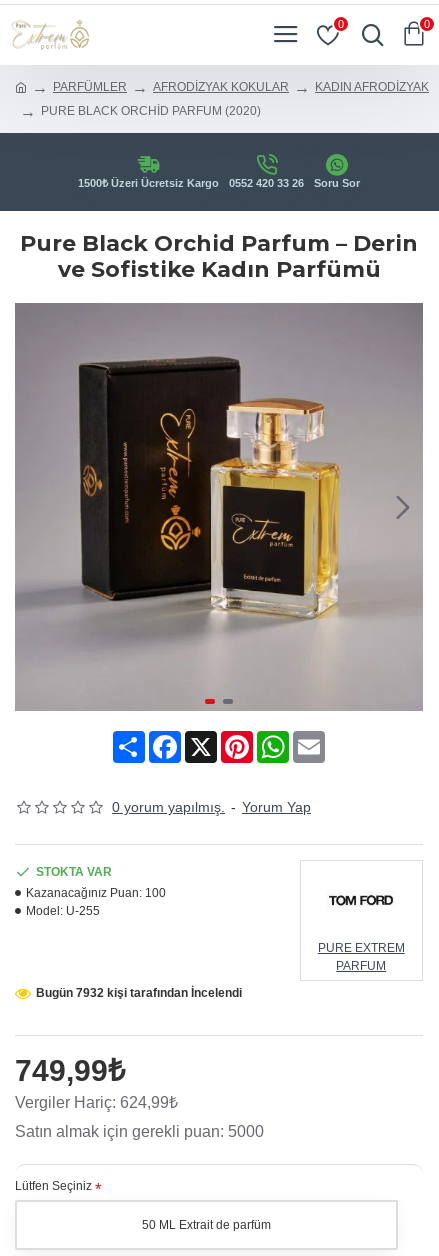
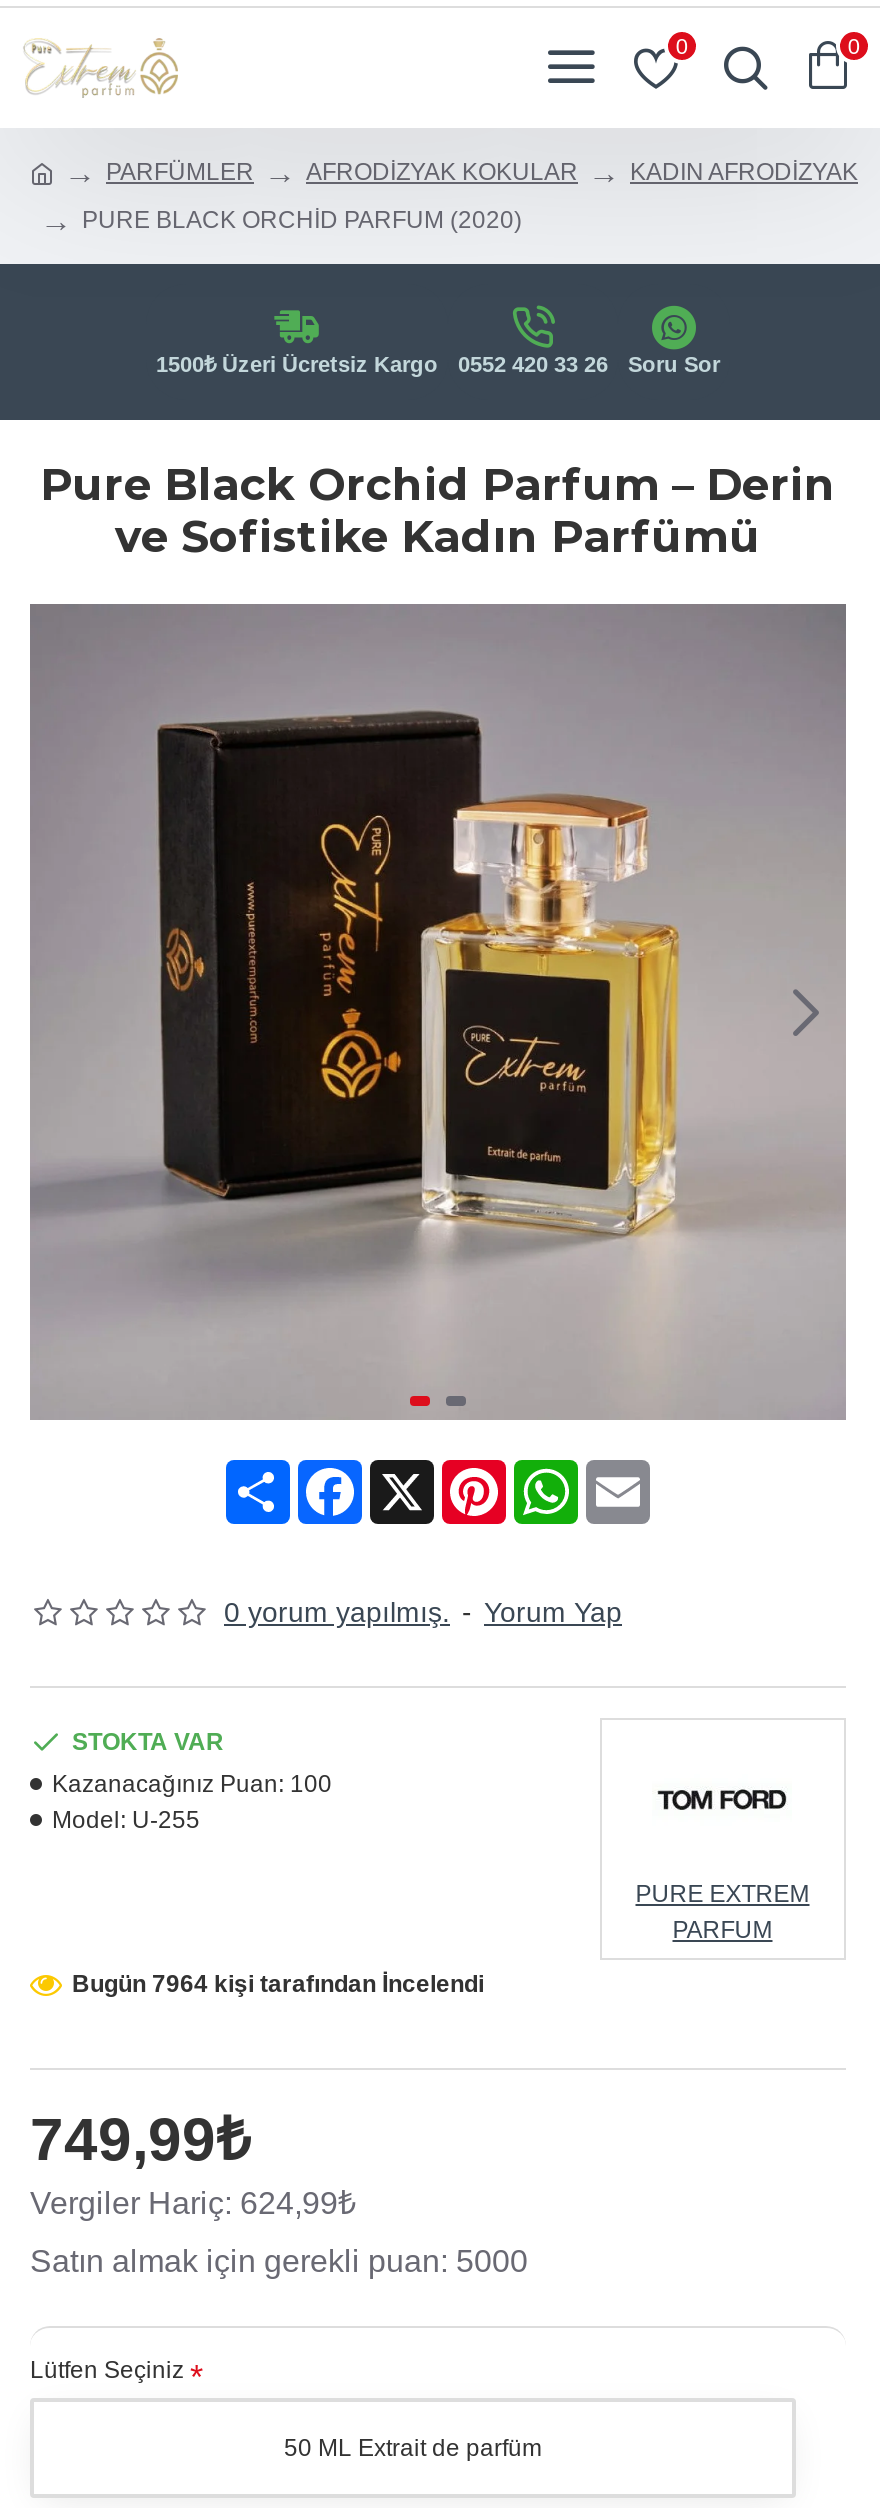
[36,986,242,1000] Bugün 7932 kişi tarafından İncelendi -> [72,1970,484,1998] Bugün 7964 kişi tarafından İncelendi

